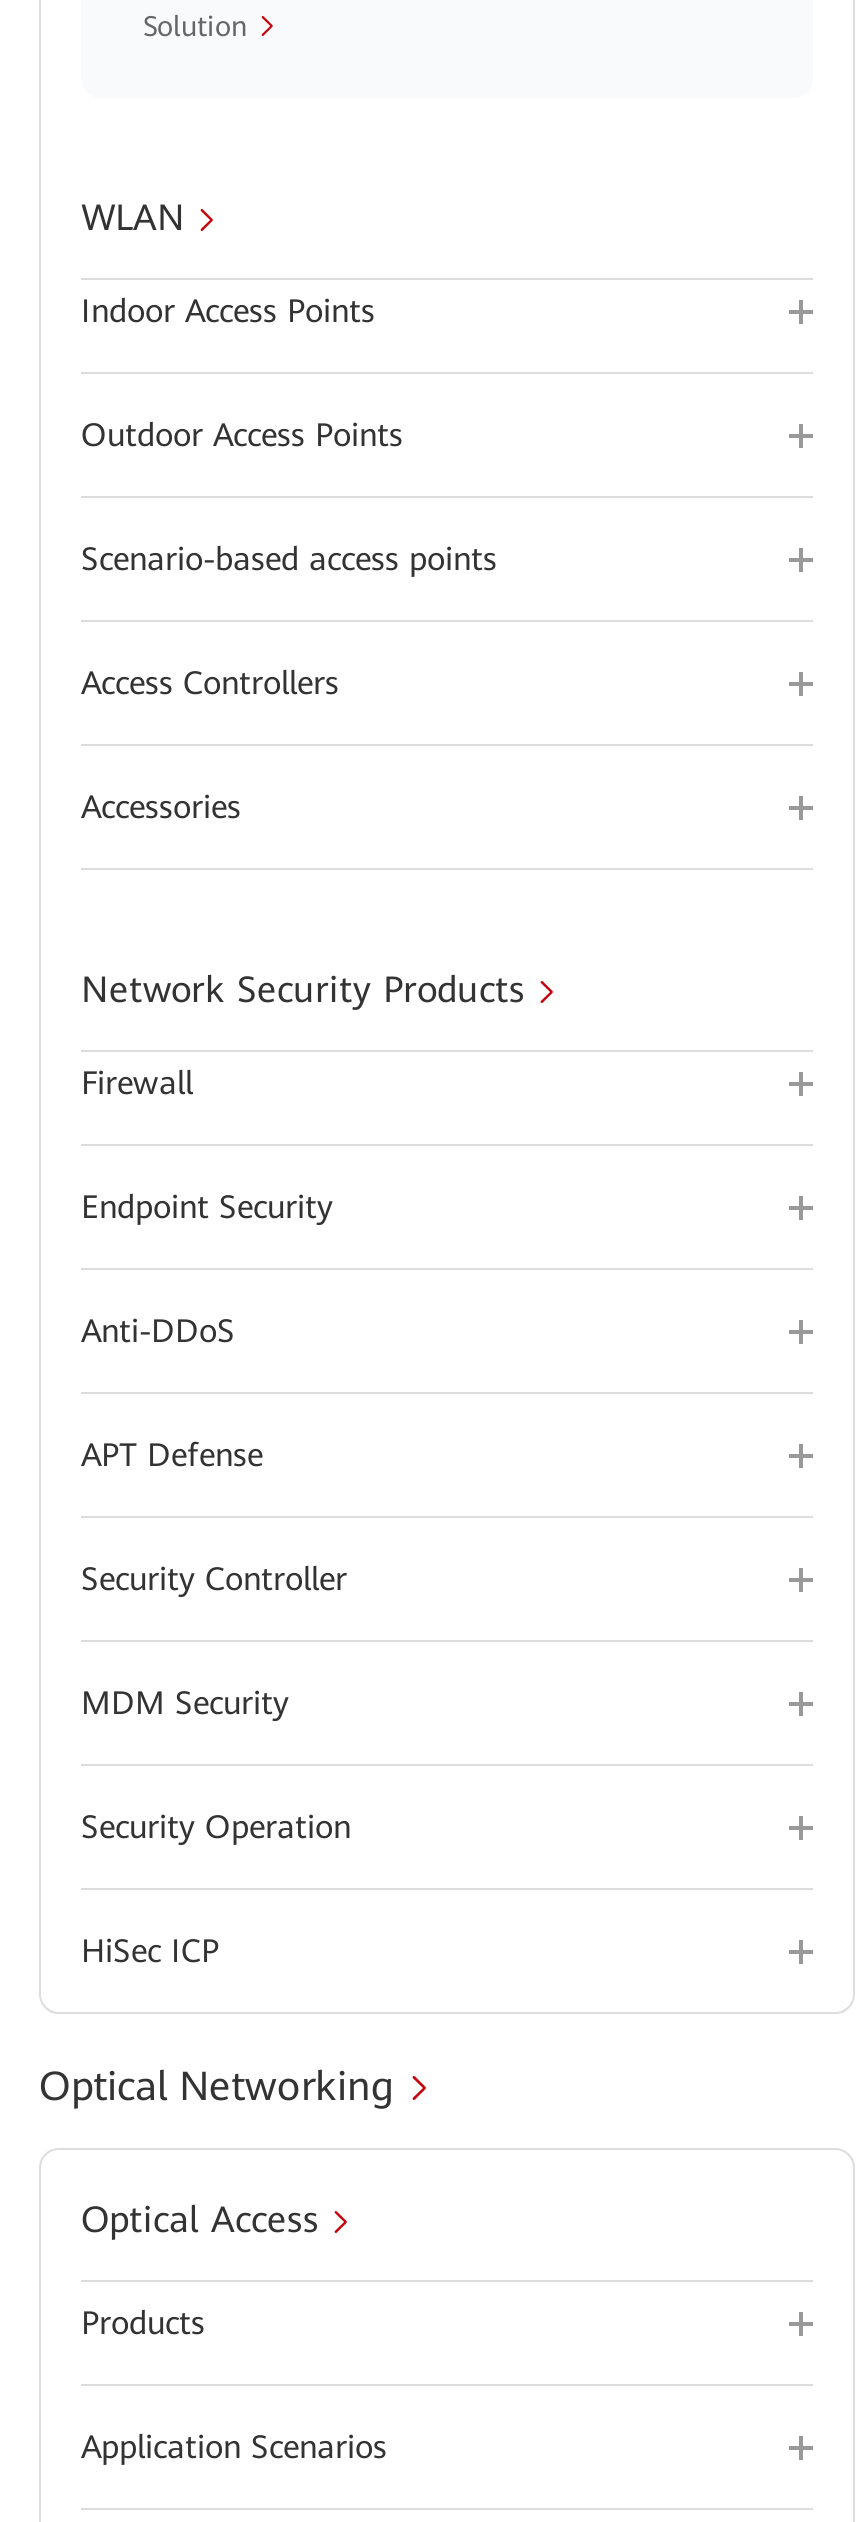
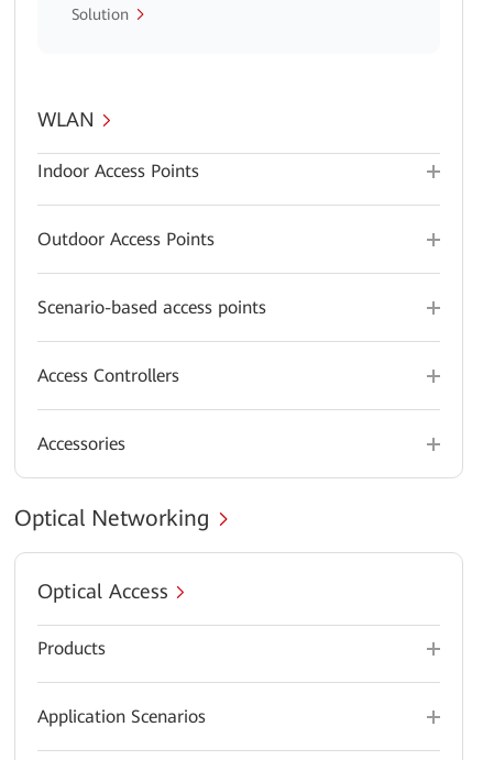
[81,968,525,1970] Network Security Products | Firewall | Endpoint Security | Anti-DDoS | APT Defense | Security Controller | MDM Security | Security Operation | HiSec ICP -> none

